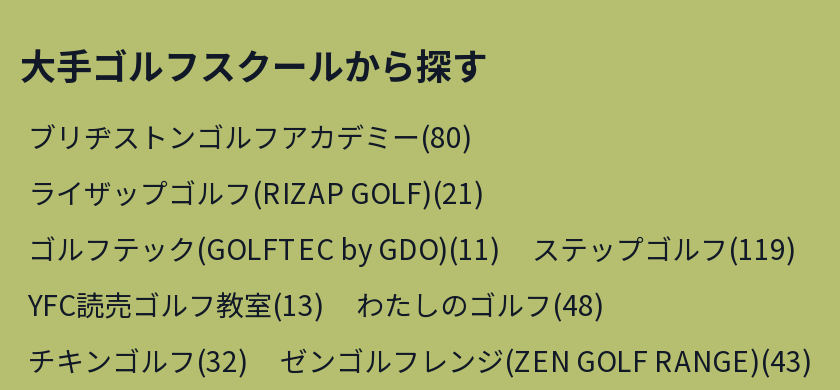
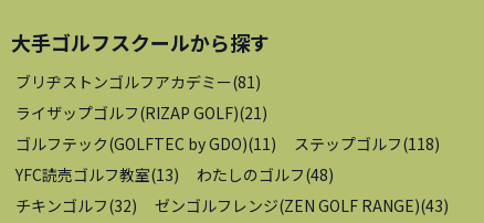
[28,116,472,156] ブリヂストンゴルフアカデミー(80) -> [15,71,261,93] ブリヂストンゴルフアカデミー(81)
[532,228,796,268] ステップゴルフ(119) -> [294,132,440,154] ステップゴルフ(118)

